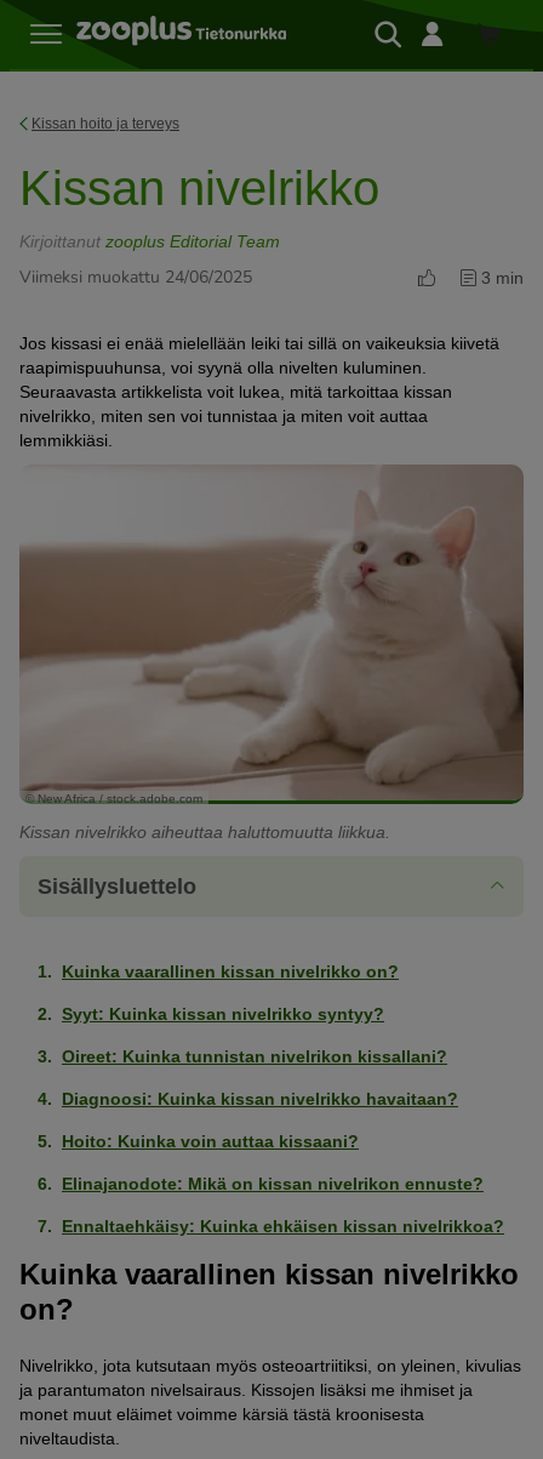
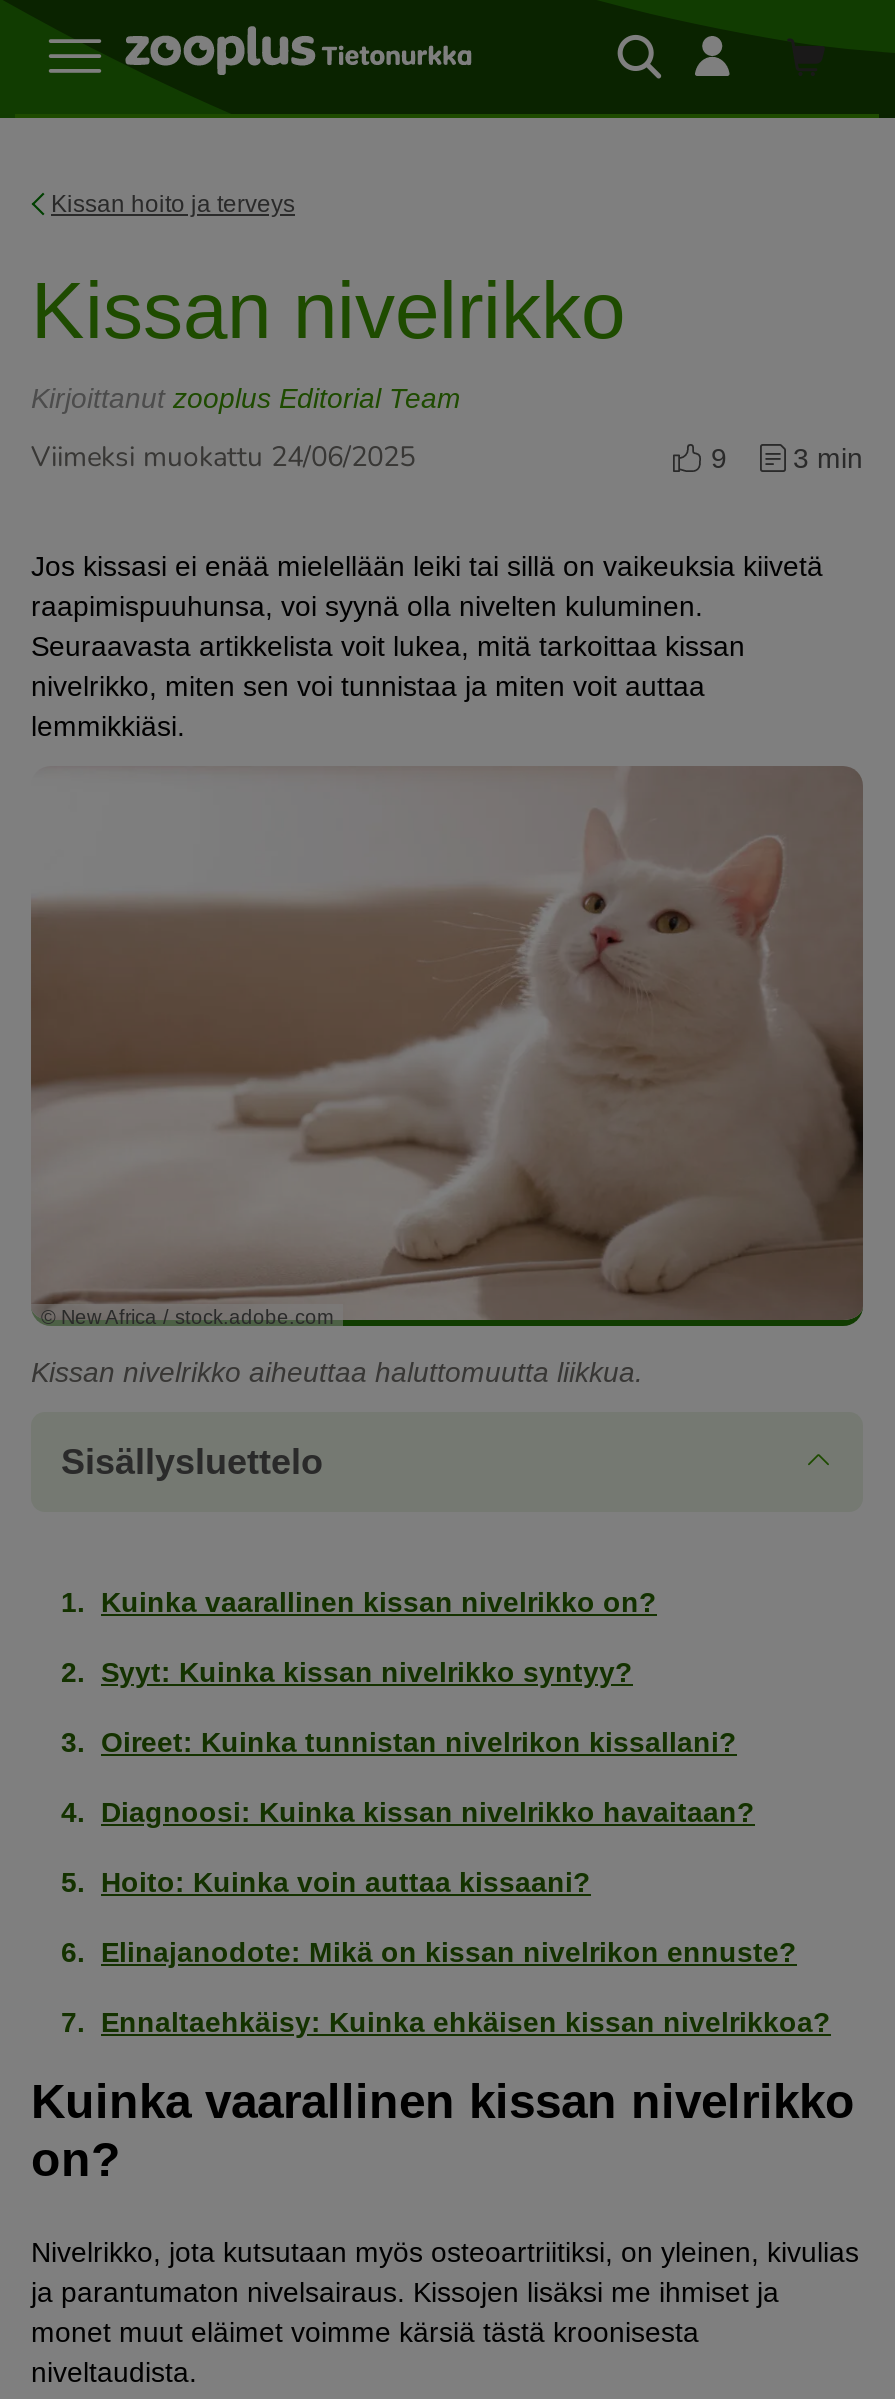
none -> [711,442,727,474] 9

